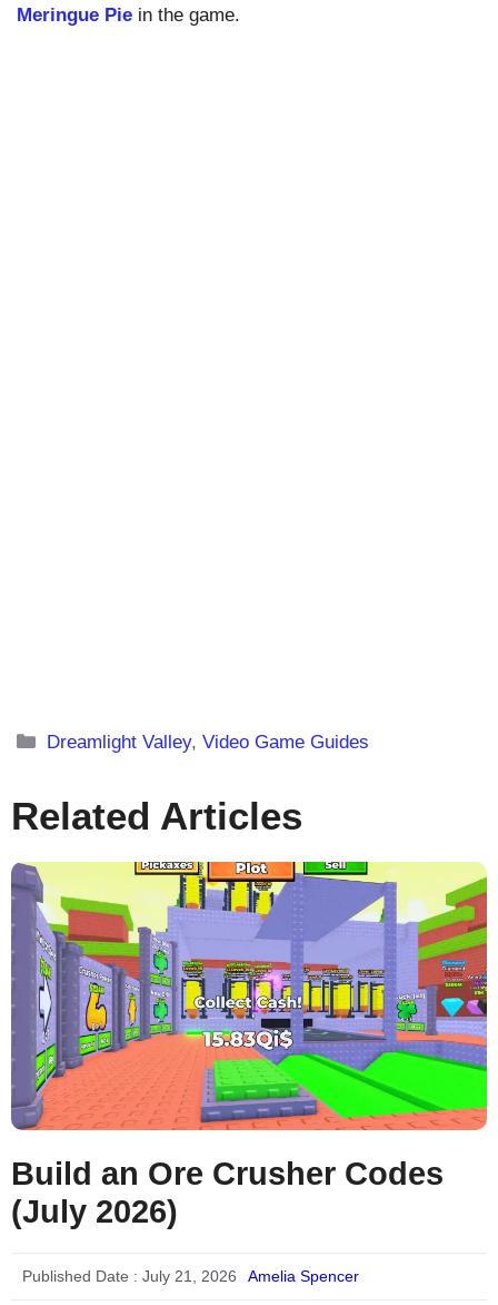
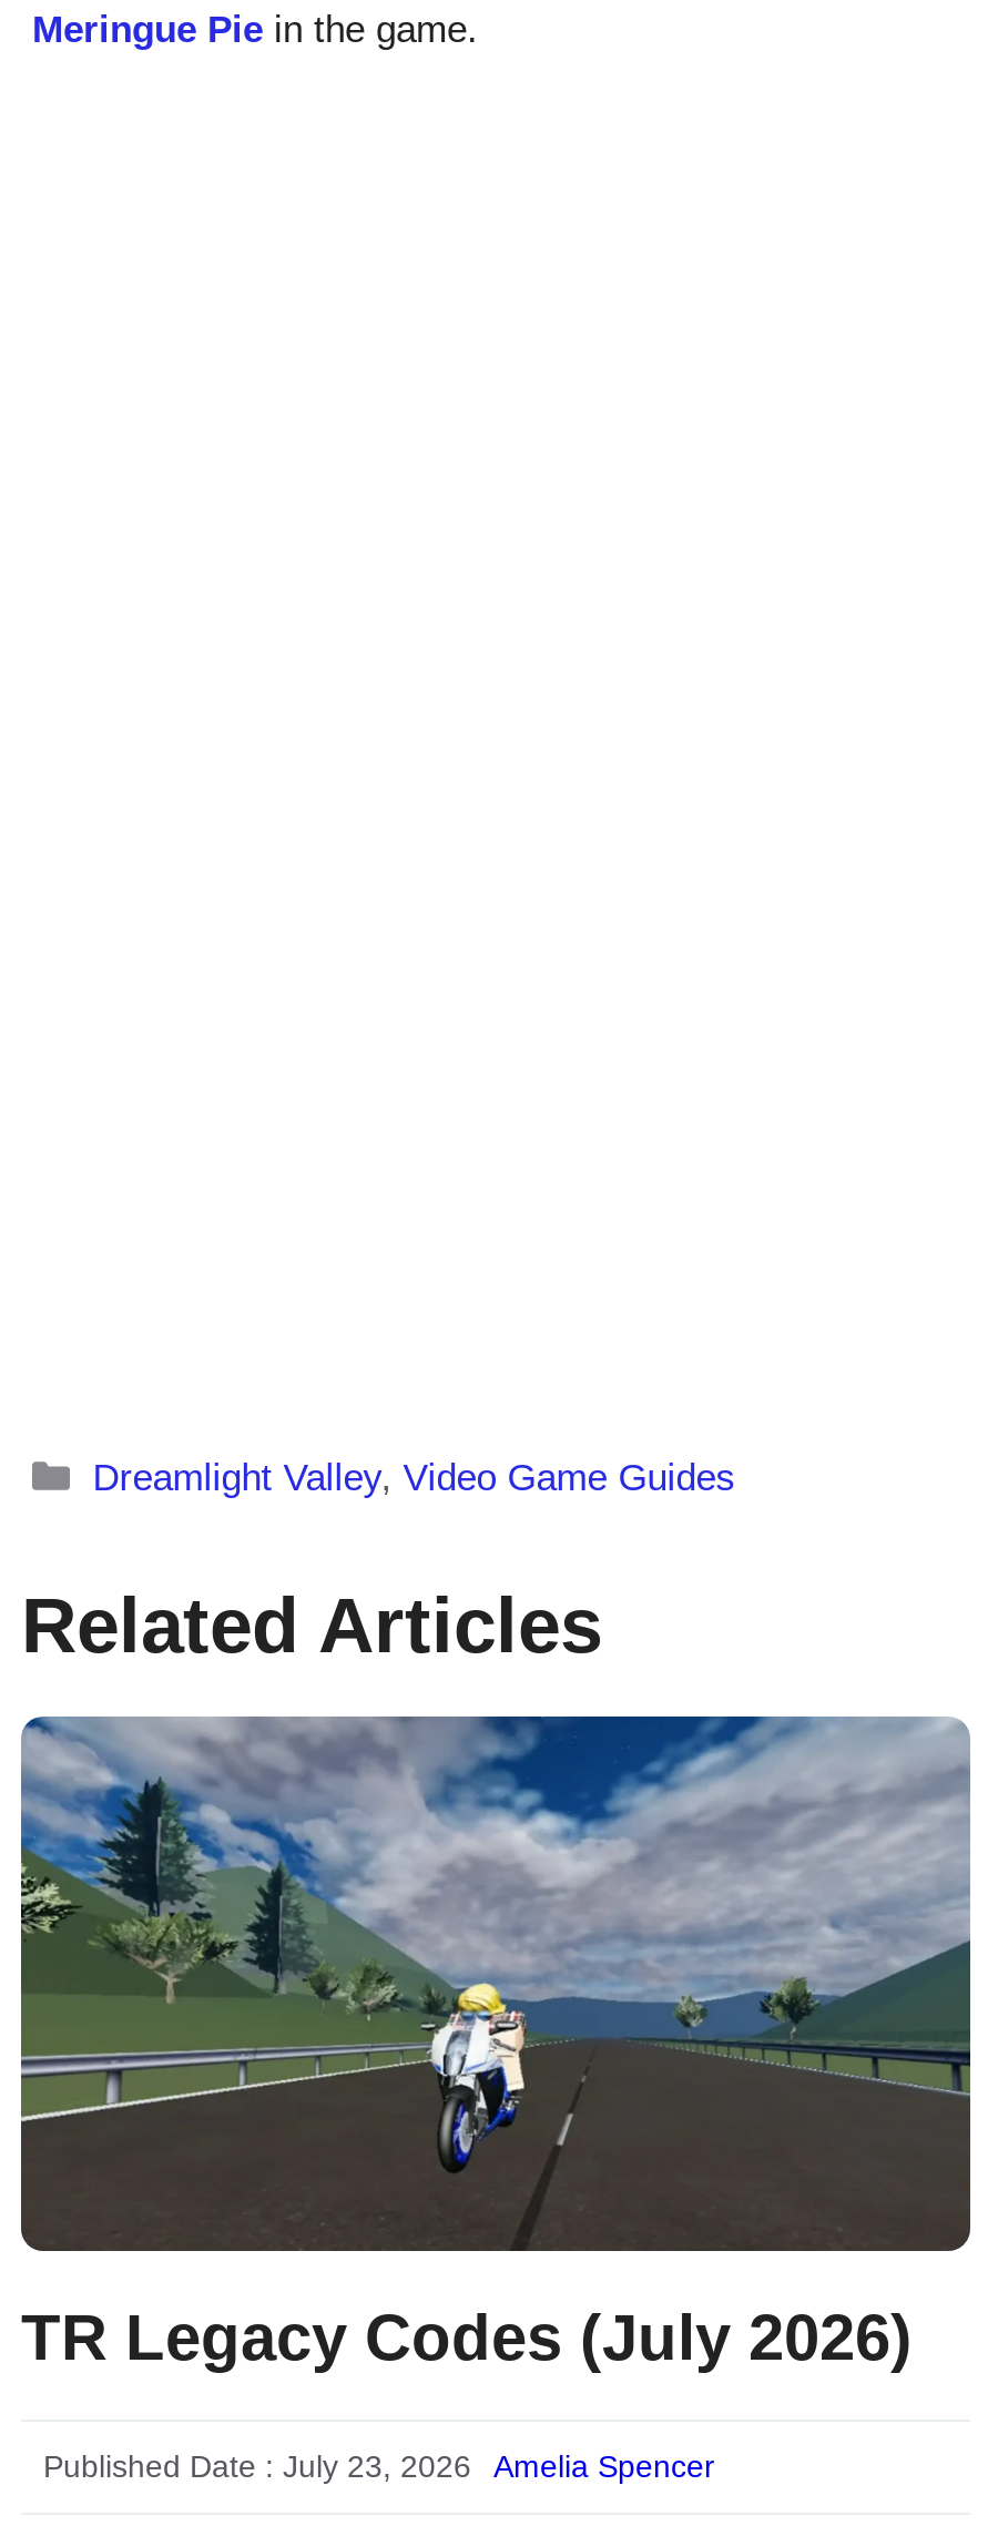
[10,861,488,1229] [image] | Build an Ore Crusher Codes | (July 2026) -> [19,1714,972,2372] [image] | TR Legacy Codes (July 2026)
[22,1267,237,1285] Published Date : July 21, 2026 -> [43,2448,471,2483] Published Date : July 23, 2026

